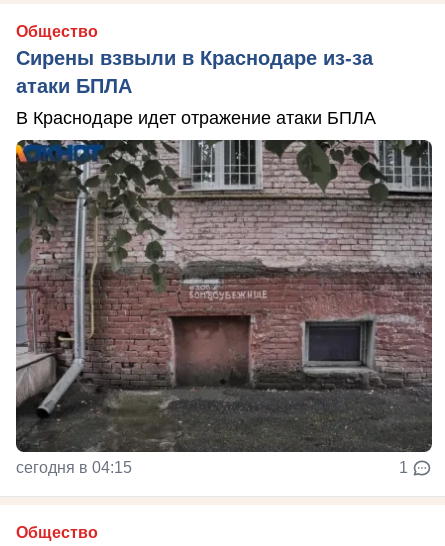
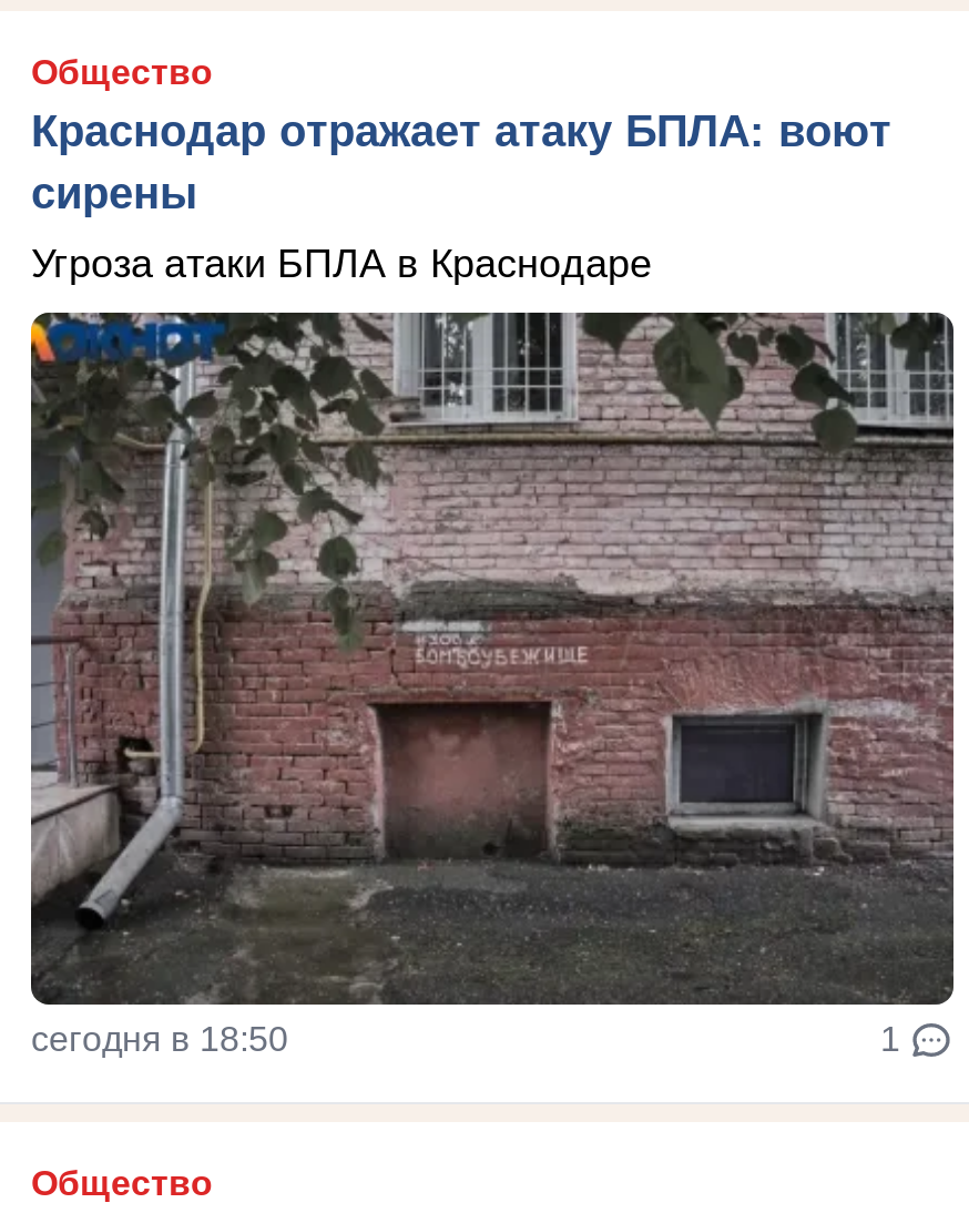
[16,47,373,97] Сирены взвыли в Краснодаре из-за | атаки БПЛА -> [31,108,891,218] Краснодар отражает атаку БПЛА: воют | сирены
[16,108,376,128] В Краснодаре идет отражение атаки БПЛА -> [31,243,652,287] Угроза атаки БПЛА в Краснодаре
[16,459,132,476] сегодня в 04:15 -> [31,1021,288,1059] сегодня в 18:50

